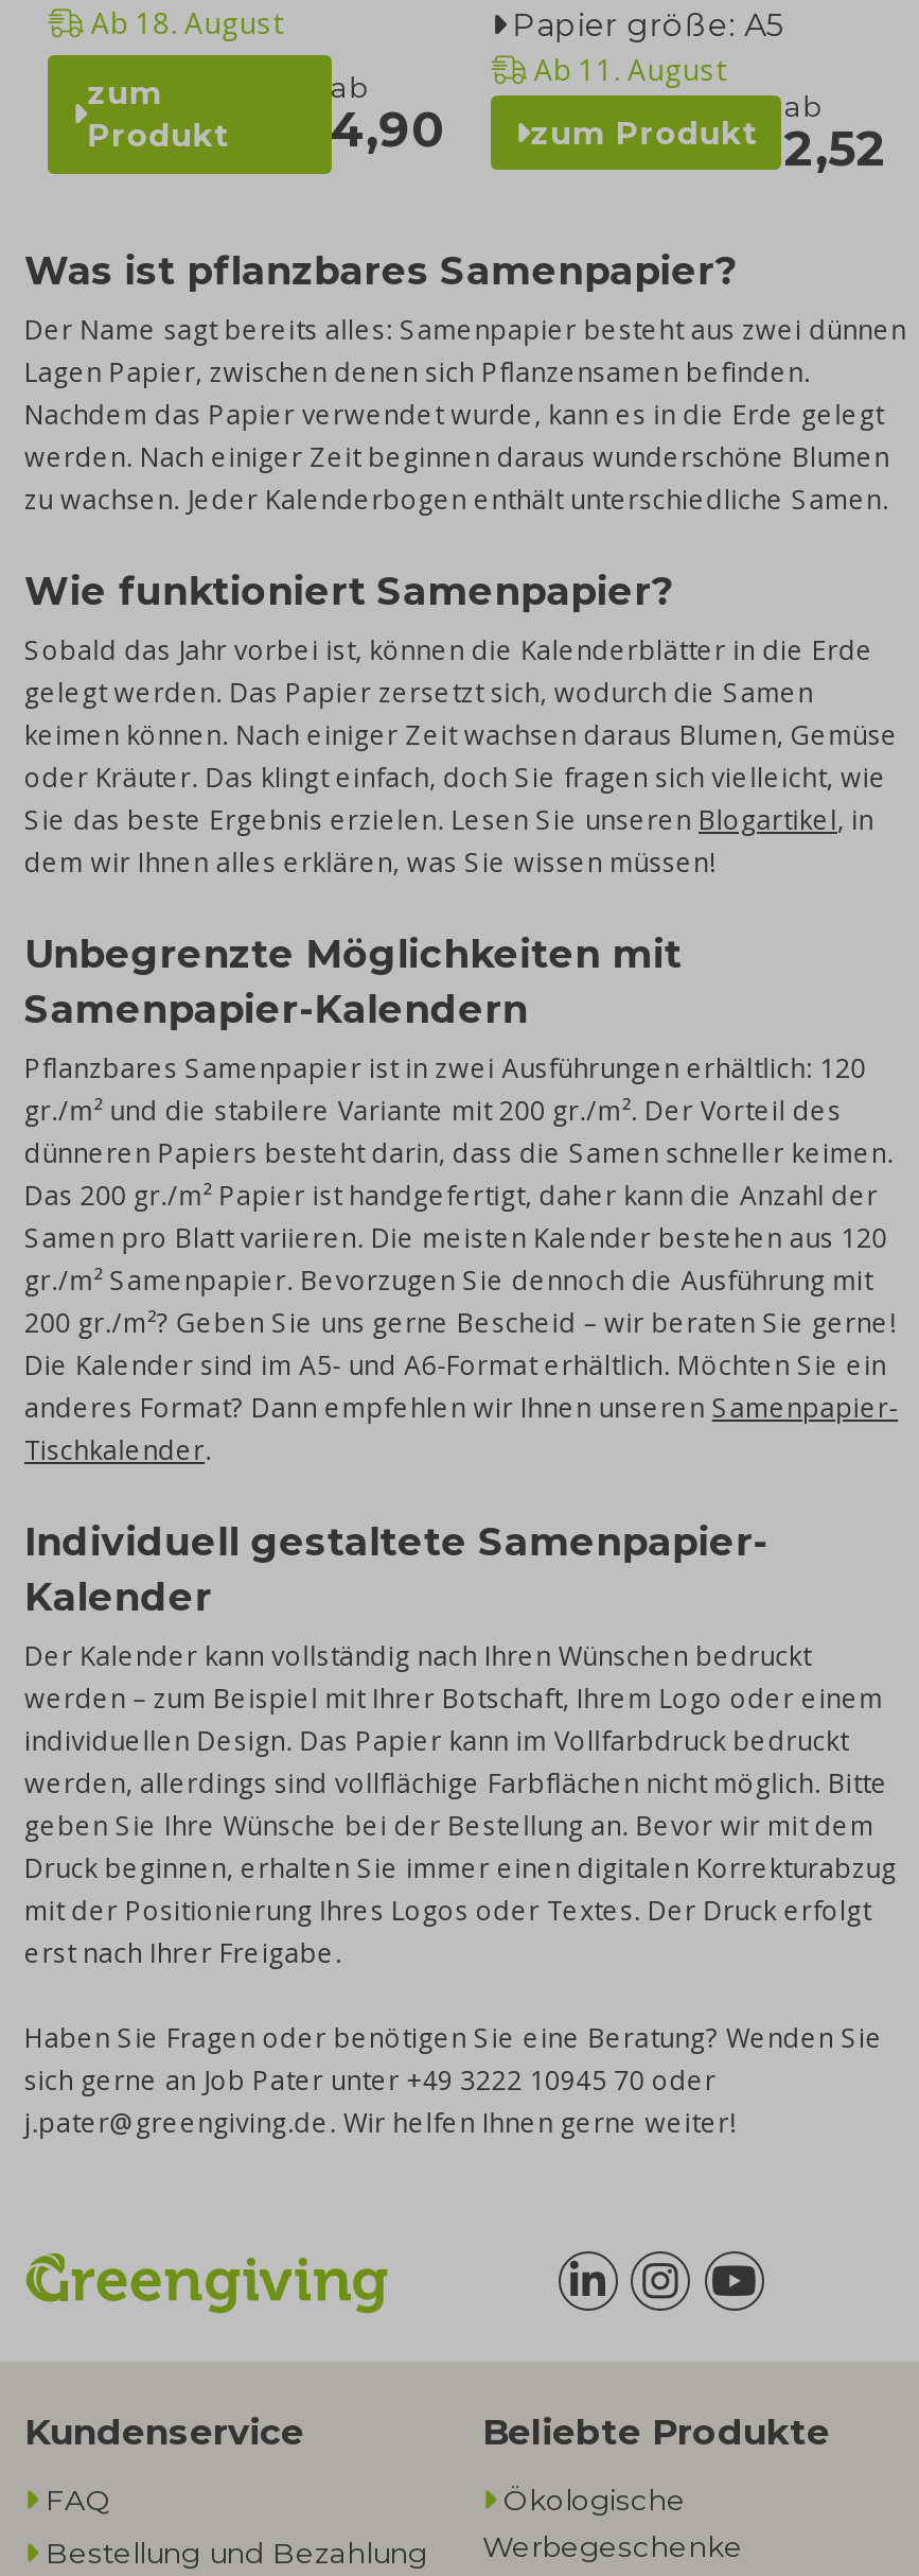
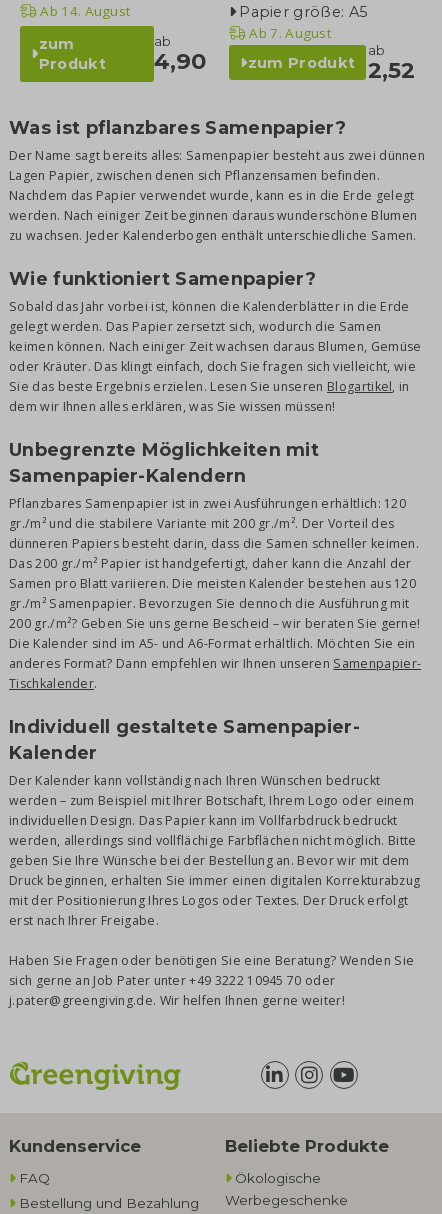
[91,5,282,43] Ab 18. August -> [40,2,130,20] Ab 14. August
[534,52,725,90] Ab 11. August -> [249,24,331,42] Ab 7. August

